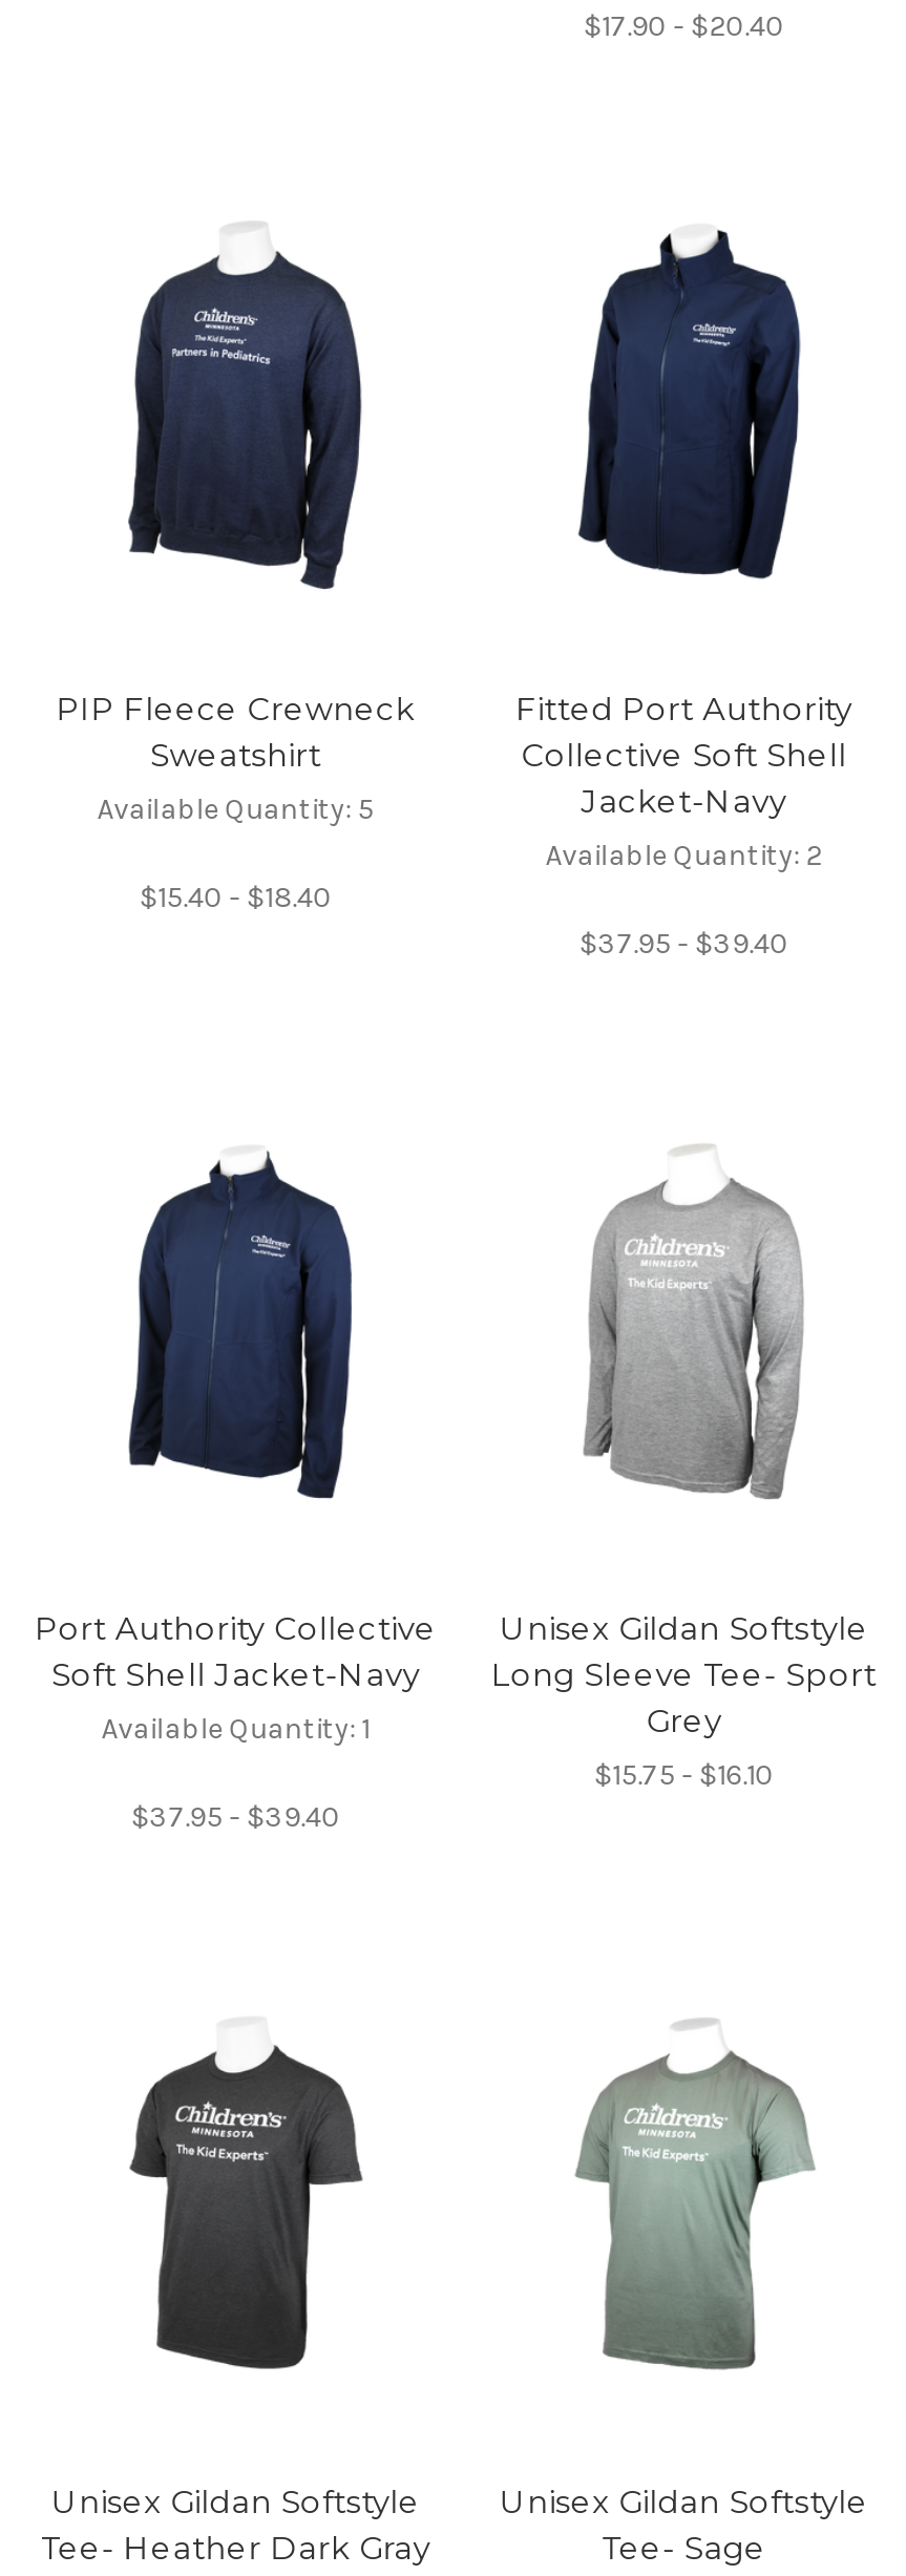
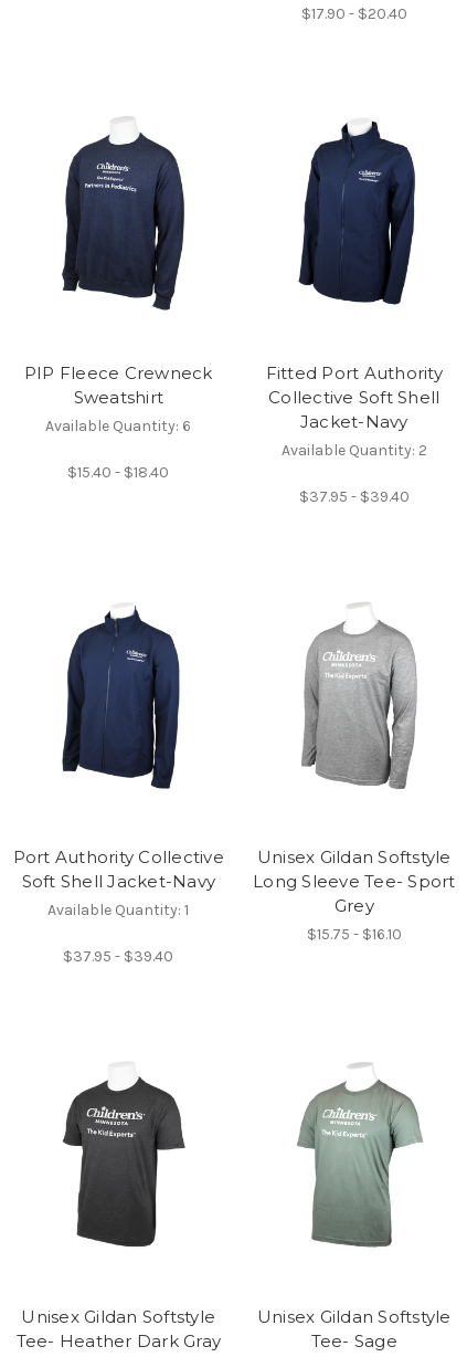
[97,792,374,828] Available Quantity: 5 -> [45,417,191,436] Available Quantity: 6

